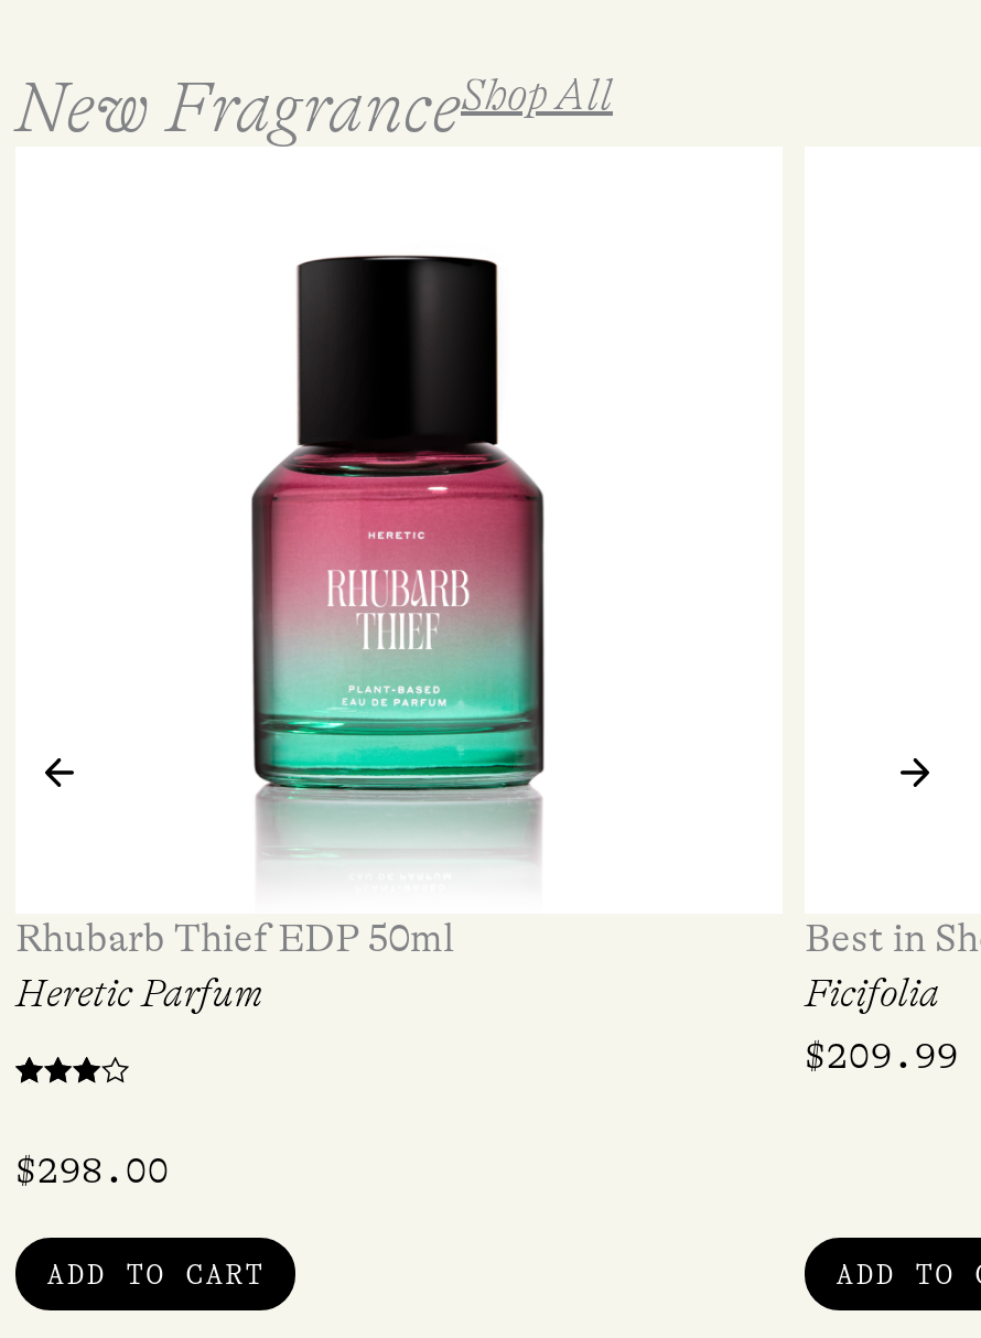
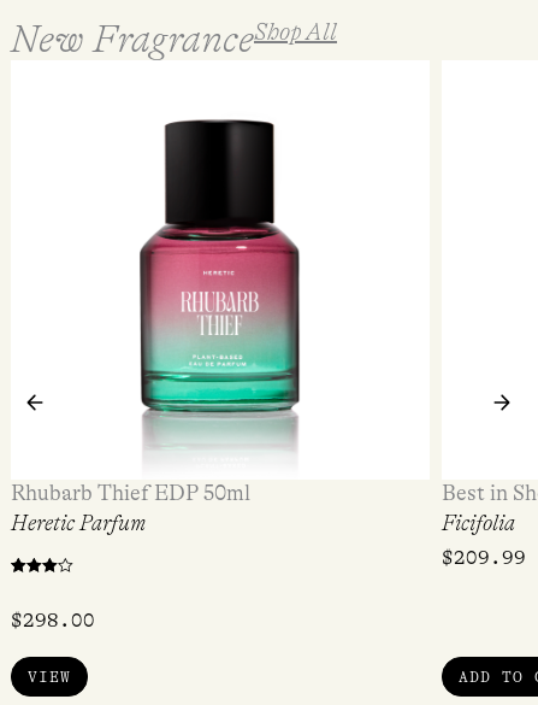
[47,1256,265,1290] ADD TO CART -> [28,667,71,685] VIEW

